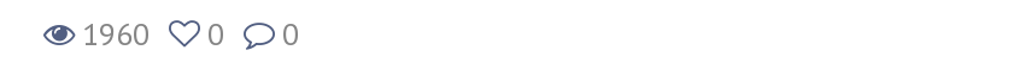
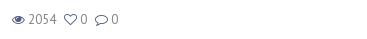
[75,14,299,55] 1960 0 0 -> [25,11,118,28] 2054 0 0

